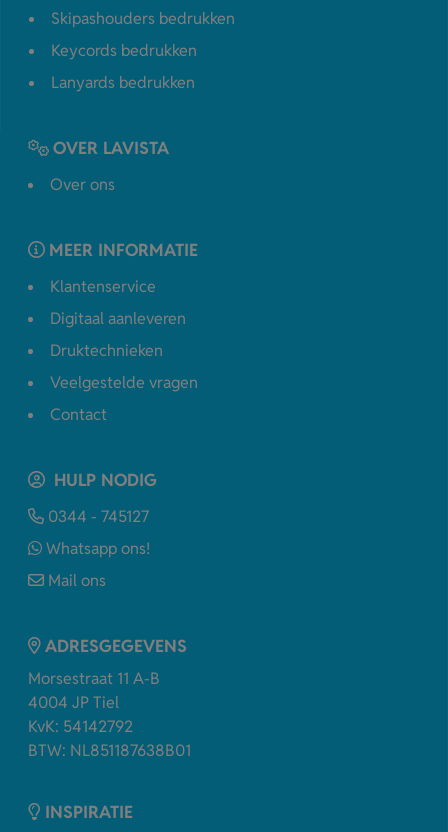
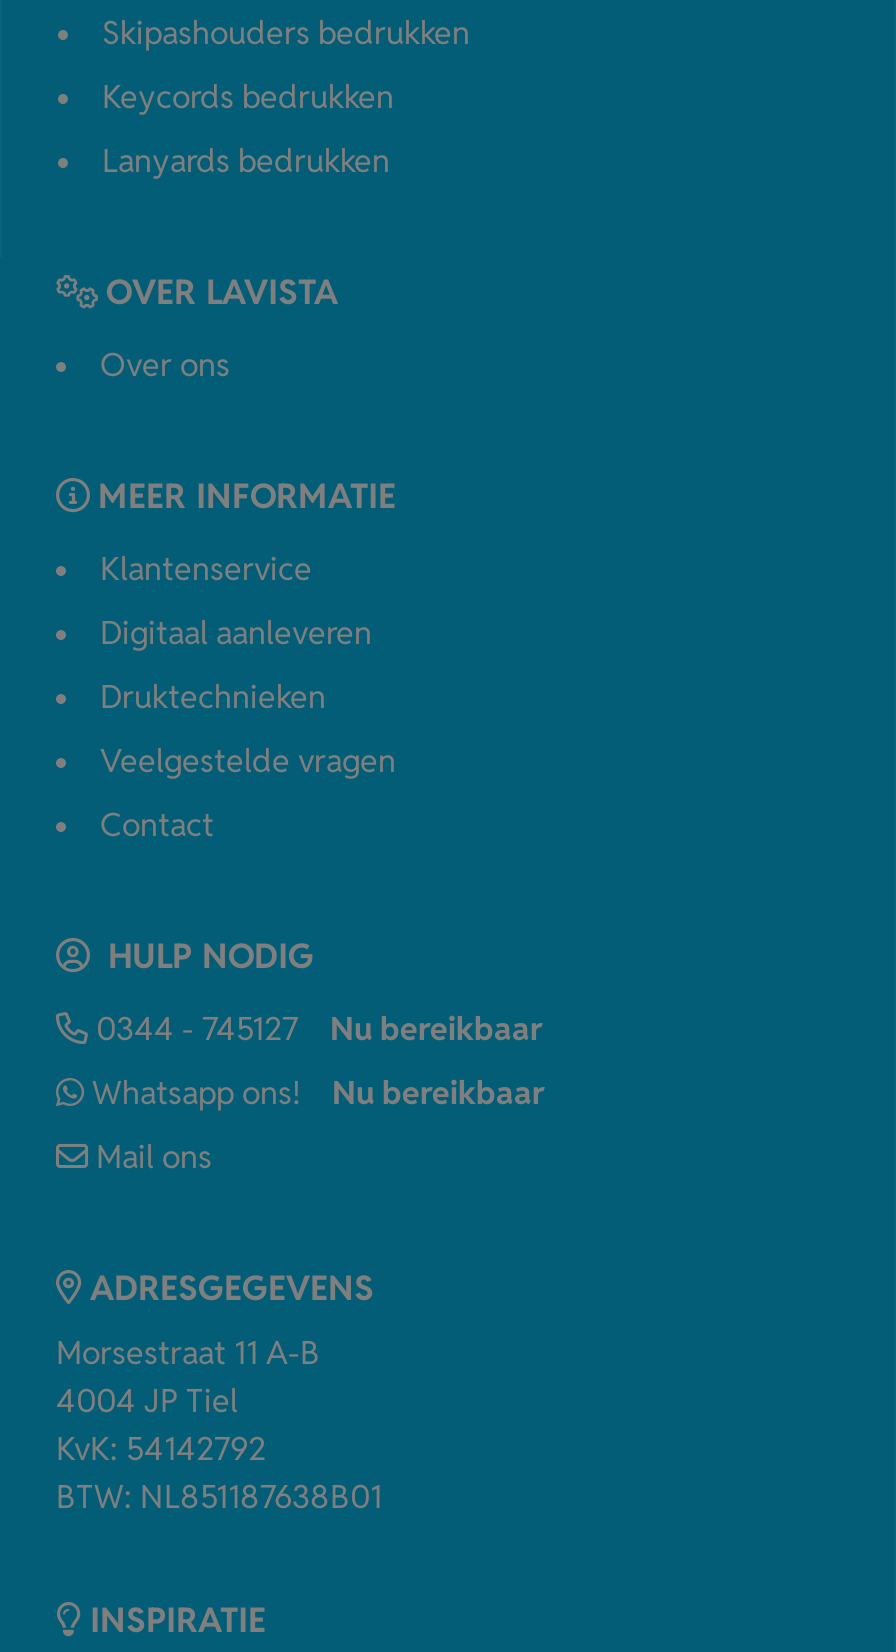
none -> [330,1008,542,1050] Nu bereikbaar
none -> [332,1072,544,1114] Nu bereikbaar

